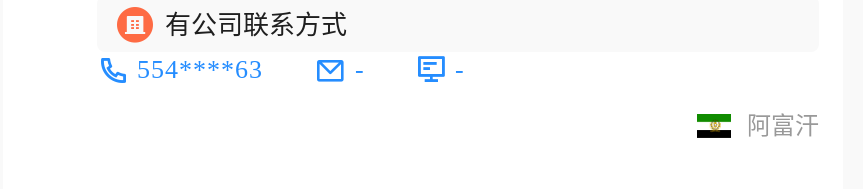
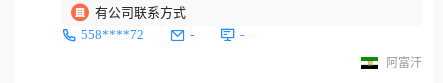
[137,54,263,84] 554****63 -> [81,27,144,42] 558****72

